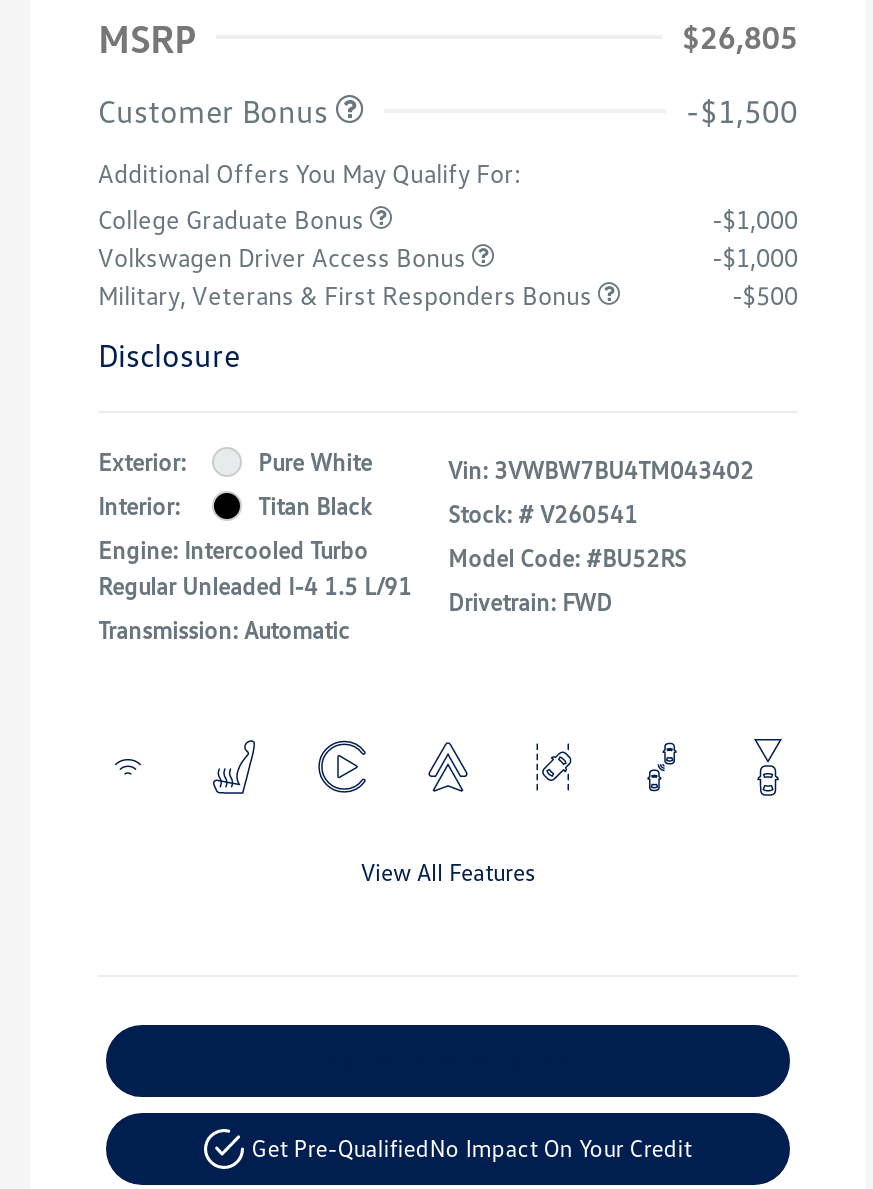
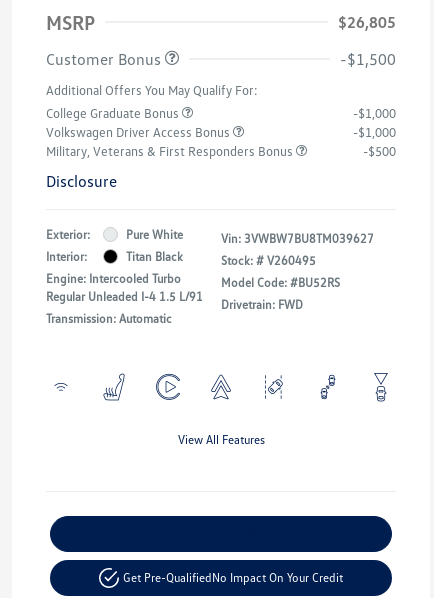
[448,454,754,484] Vin: 3VWBW7BU4TM043402 -> [221,231,374,246] Vin: 3VWBW7BU8TM039627
[448,498,638,528] Stock: # V260541 -> [221,253,316,268] Stock: # V260495

